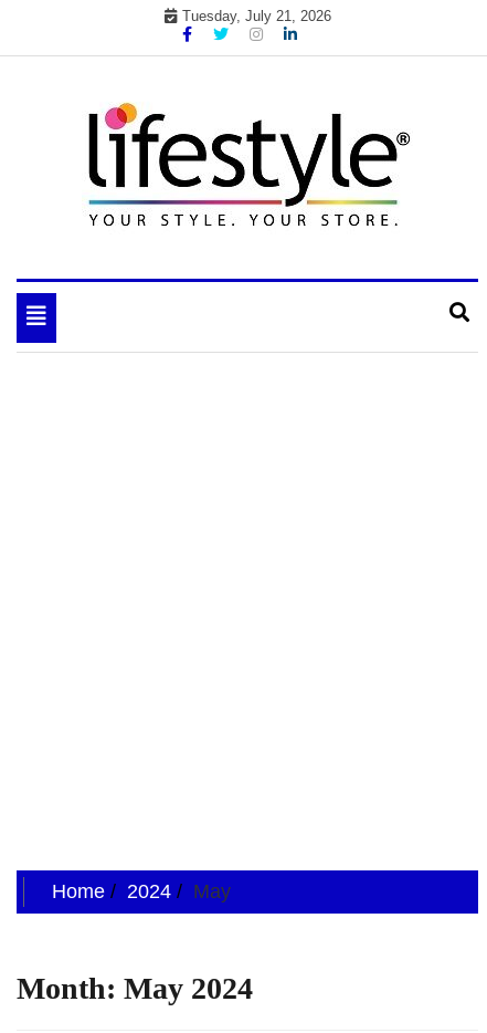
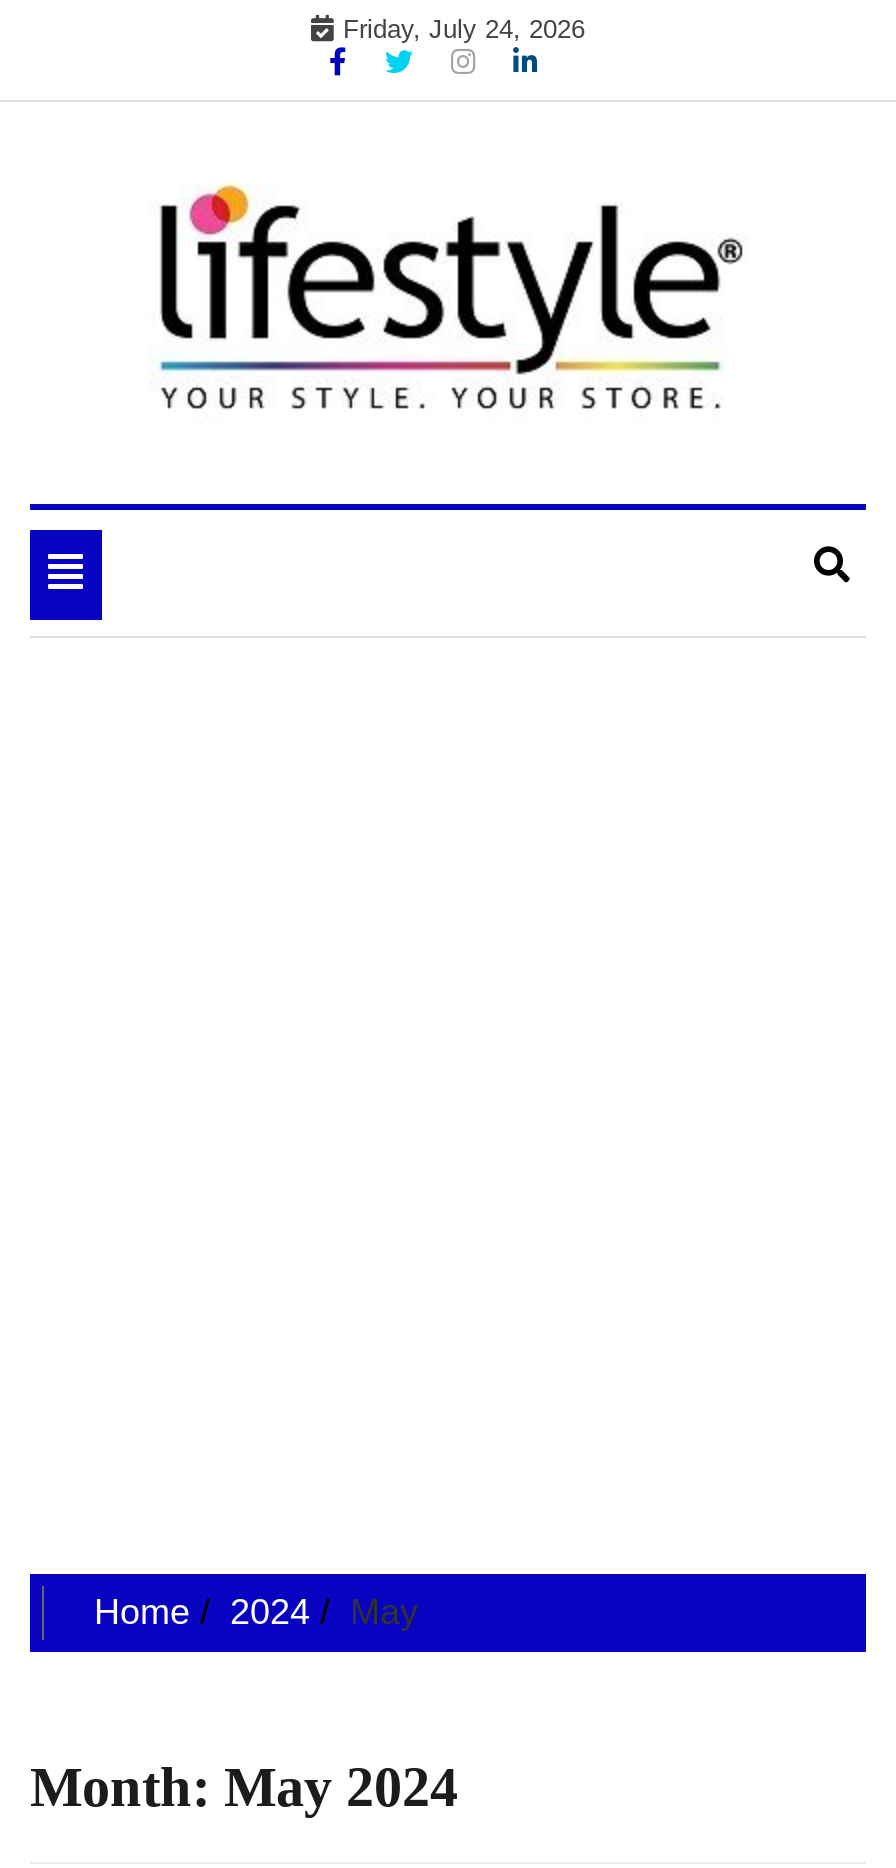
[182,8,331,24] Tuesday, July 21, 2026 -> [343,14,585,44] Friday, July 24, 2026

